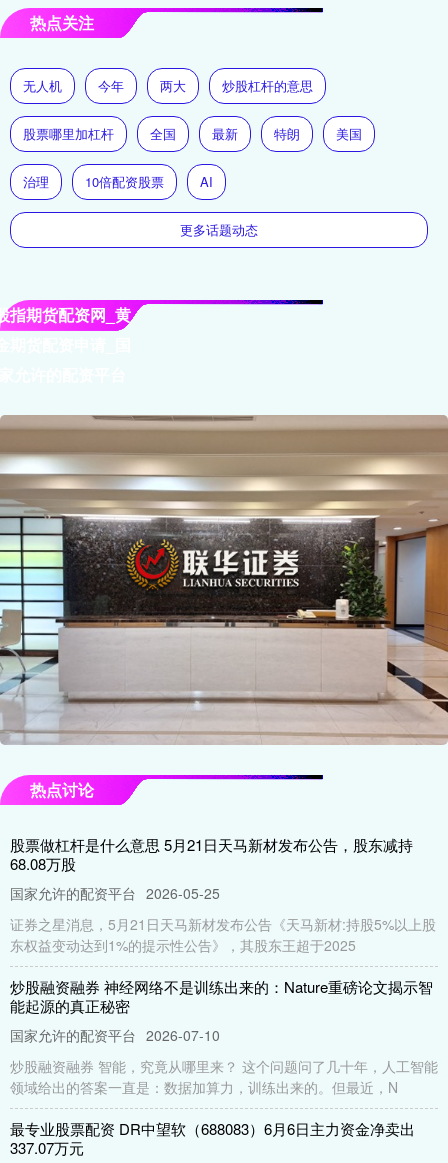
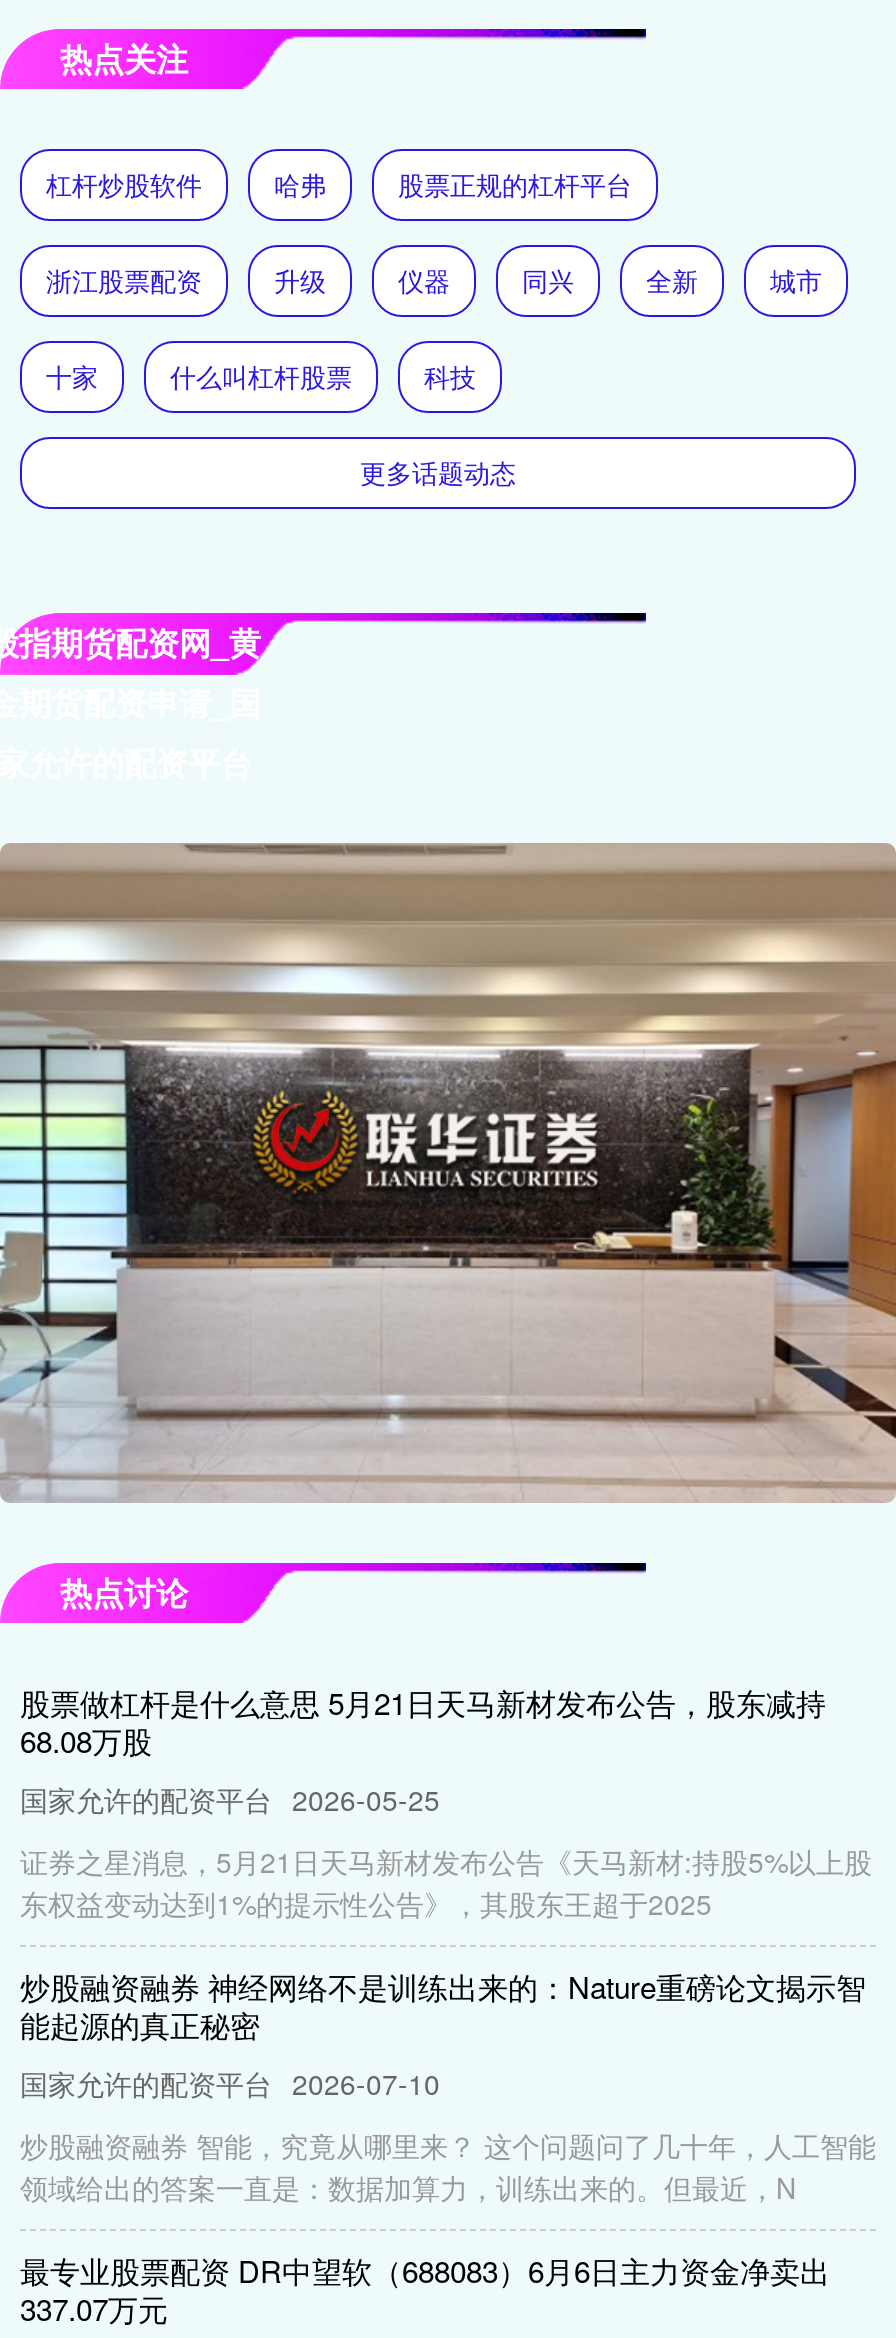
[23,76,313,95] 无人机 | 今年 | 两大 | 炒股杠杆的意思 -> [46,165,632,203] 杠杆炒股软件 | 哈弗 | 股票正规的杠杆平台
[23,124,362,143] 股票哪里加杠杆 | 全国 | 最新 | 特朗 | 美国 -> [46,261,822,299] 浙江股票配资 | 升级 | 仪器 | 同兴 | 全新 | 城市
[23,172,213,191] 治理 | 10倍配资股票 | AI -> [46,357,476,395] 十家 | 什么叫杠杆股票 | 科技

